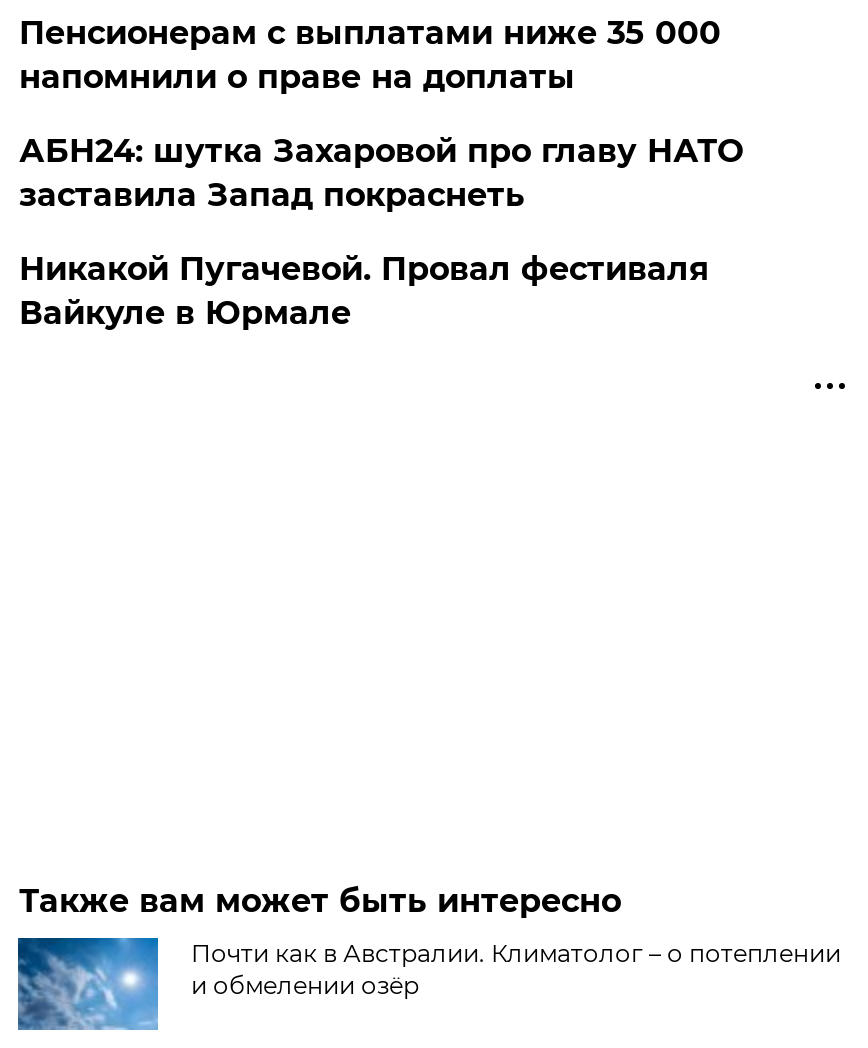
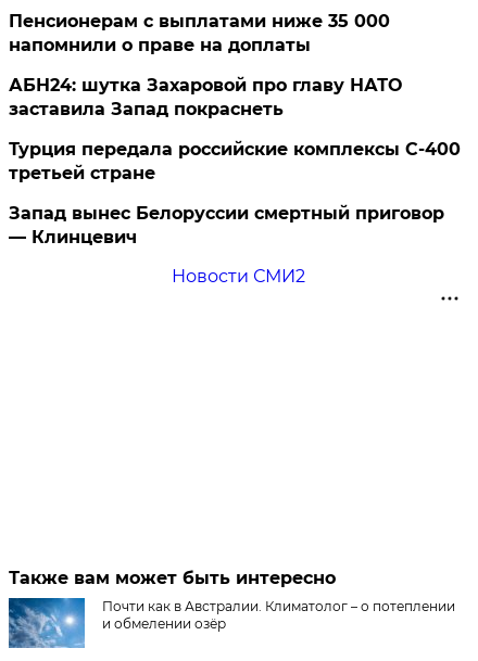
[19,250,709,332] Никакой Пугачевой. Провал фестиваля | Вайкуле в Юрмале -> [9,139,461,287] Турция передала российские комплексы С-400 | третьей стране | Запад вынес Белоруссии смертный приговор | — Клинцевич | Новости СМИ2

